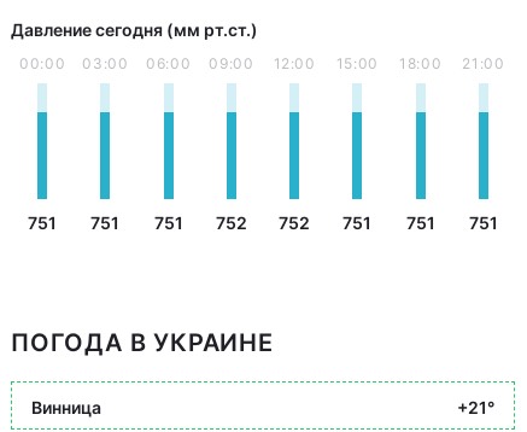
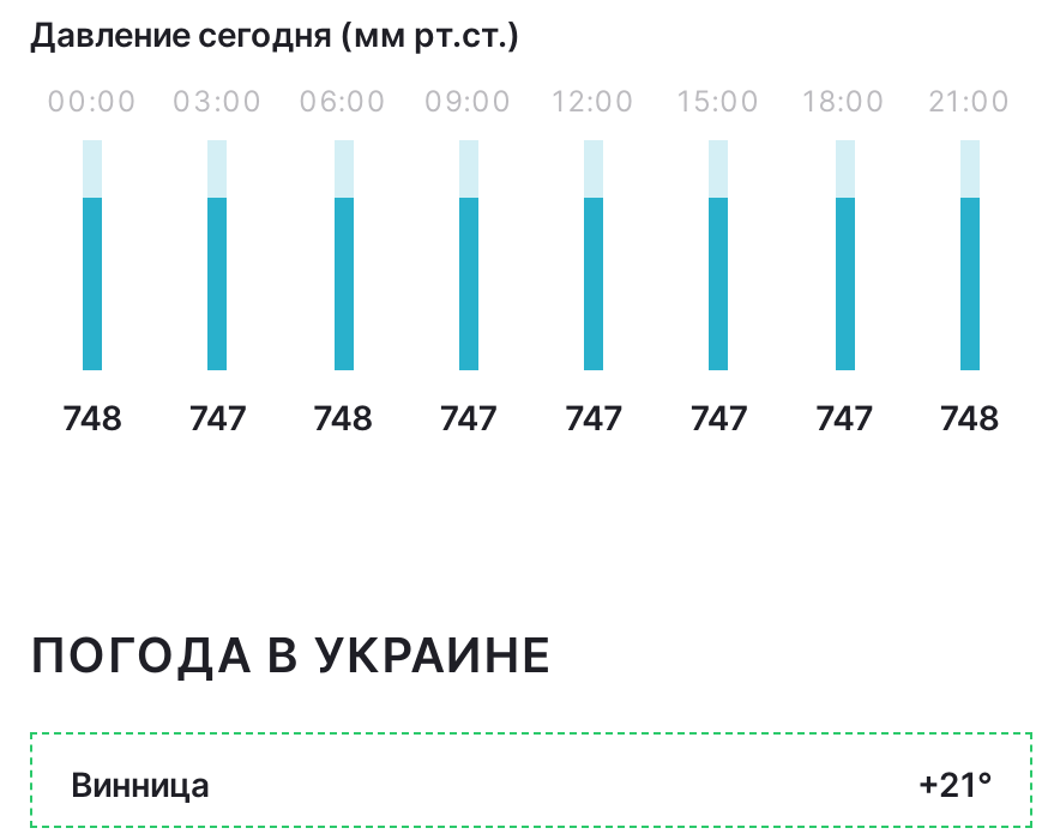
[28,212,57,233] 751 -> [63,397,123,437] 748
[91,212,120,233] 751 -> [189,397,247,437] 747
[154,212,183,233] 751 -> [313,397,373,437] 748
[216,212,247,233] 752 -> [440,397,497,437] 747
[279,212,310,233] 752 -> [565,397,623,437] 747
[343,212,372,233] 751 -> [690,397,748,437] 747
[406,212,435,233] 751 -> [816,397,873,437] 747
[469,212,498,233] 751 -> [940,397,1000,437] 748

